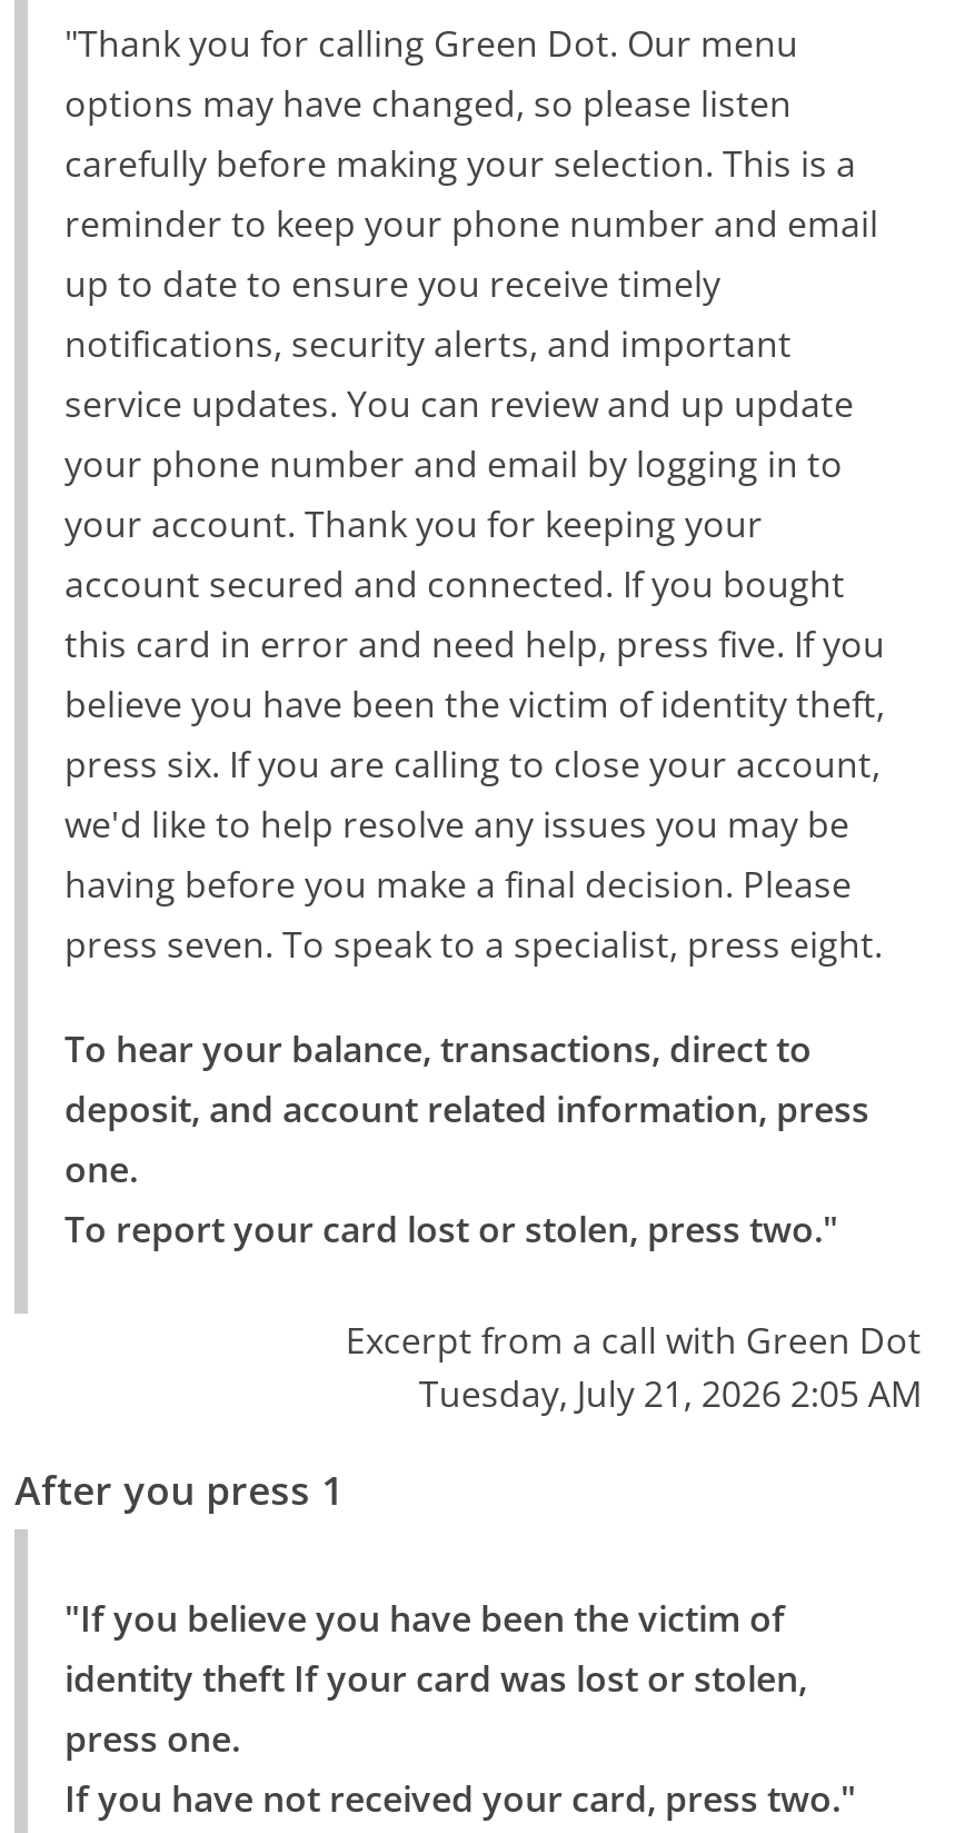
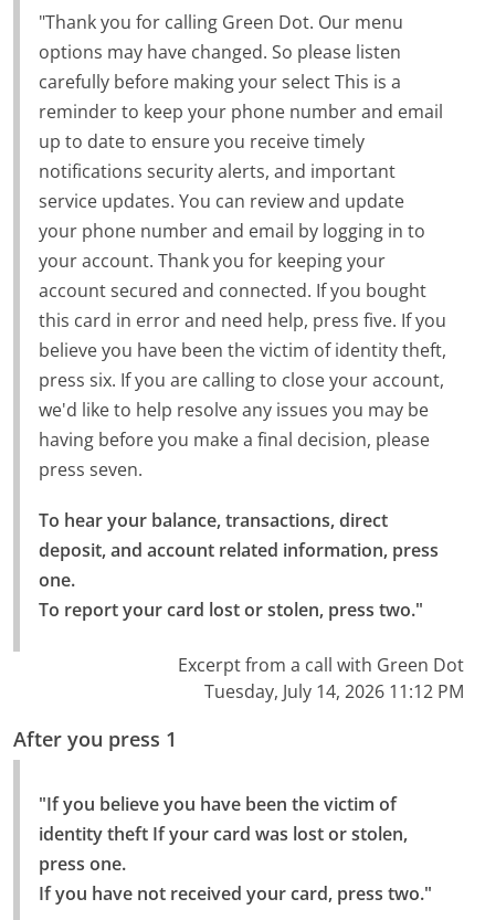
[64,80,792,129] options may have changed, so please listen -> [38,40,400,64] options may have changed. So please listen
[64,140,856,189] carefully before making your selection. This is a -> [38,69,400,94] carefully before making your select This is a
[64,320,854,429] notifications, security alerts, and important | service updates. You can review and up update -> [38,159,404,213] notifications security alerts, and important | service updates. You can review and update
[64,861,883,970] having before you make a final decision. Please | press seven. To speak to a specialist, press eight. -> [38,427,429,481] having before you make a final decision, please | press seven.
[64,1023,812,1072] To hear your balance, transactions, direct to -> [38,508,387,532] To hear your balance, transactions, direct
[419,1368,921,1417] Tuesday, July 21, 2026 2:05 AM -> [204,679,464,704] Tuesday, July 14, 2026 11:12 PM

